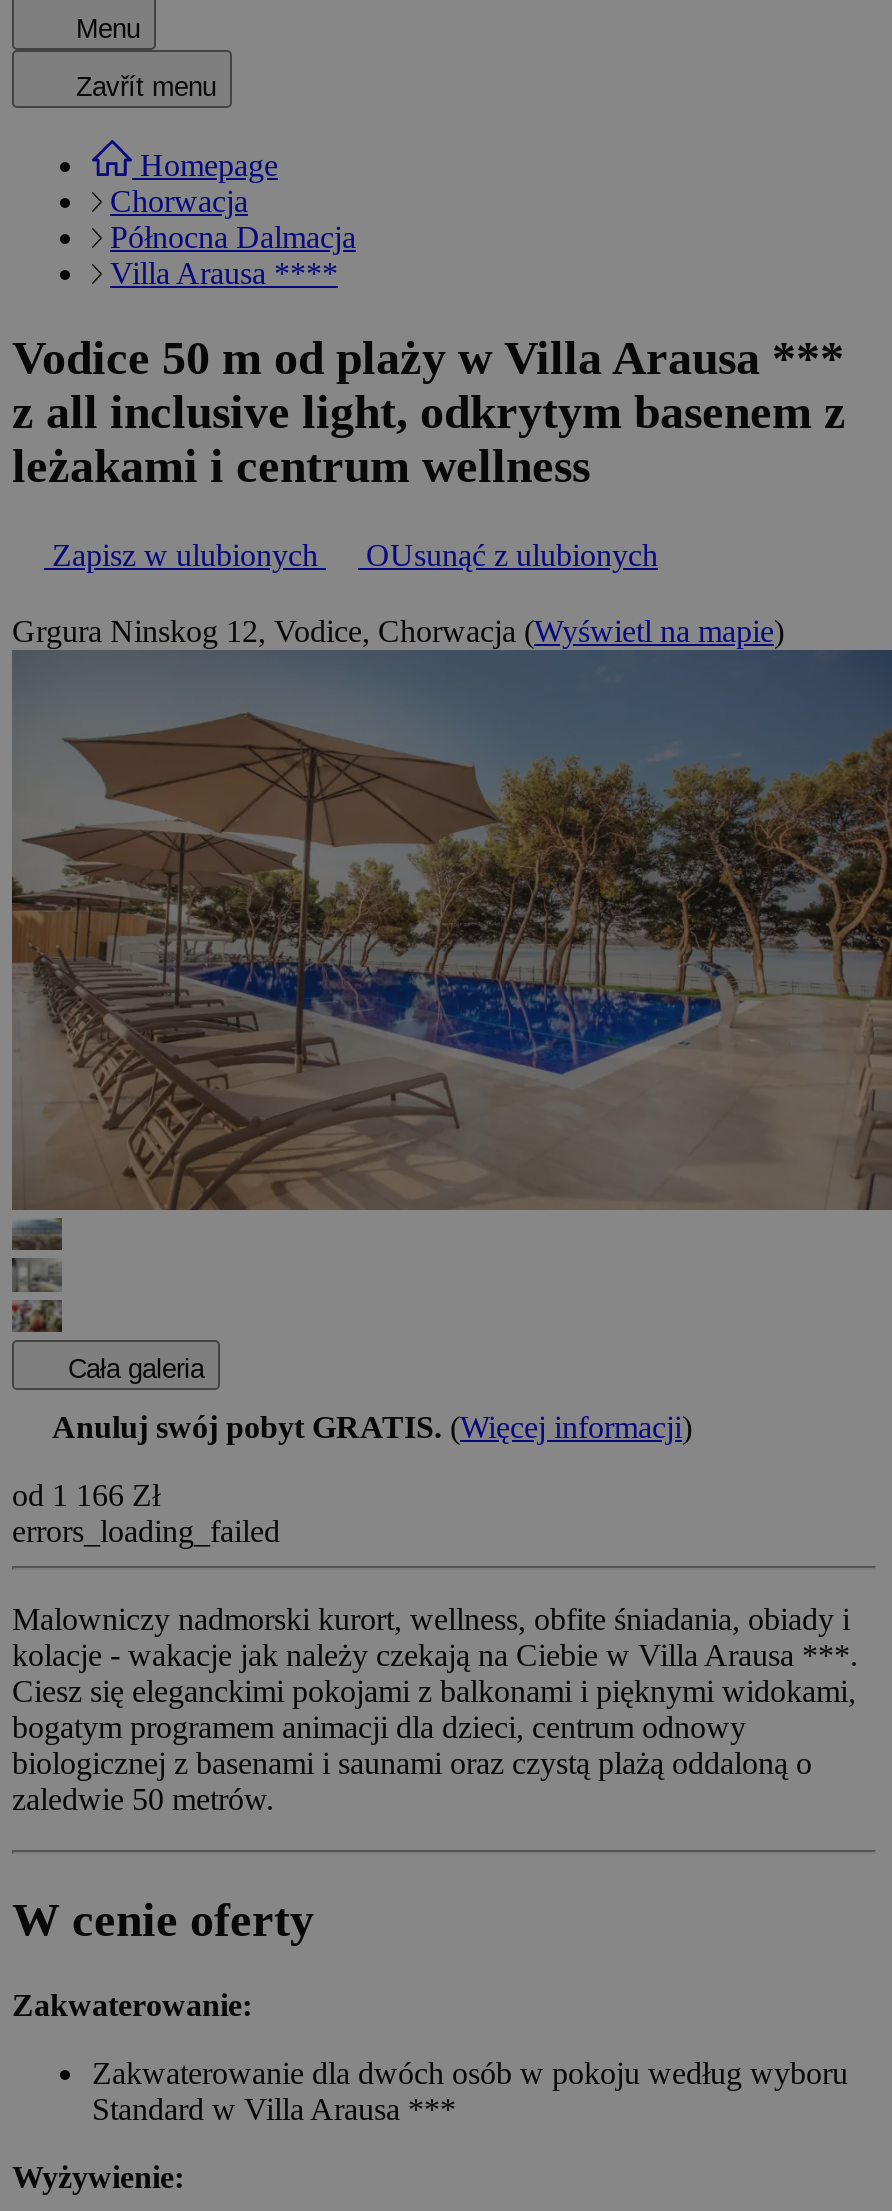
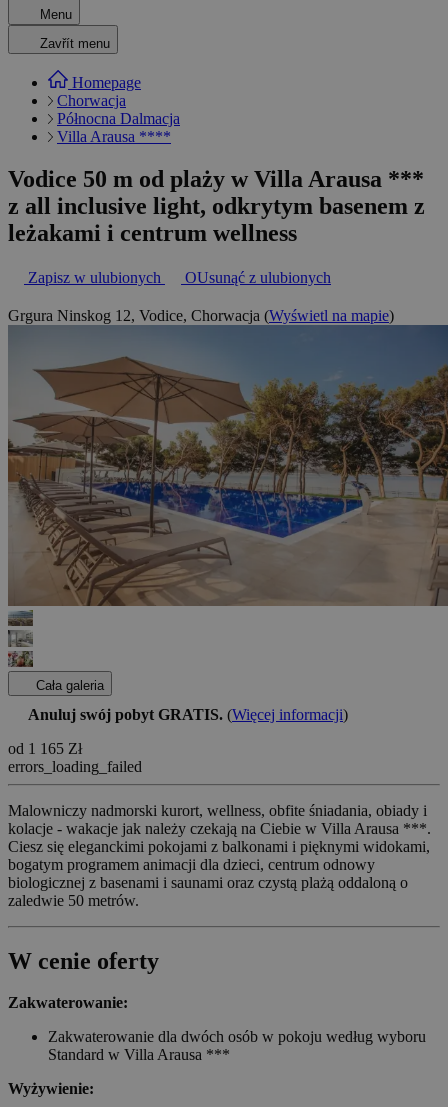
[12,1479,160,1513] od 1 166 Zł -> [8,740,82,757] od 1 165 Zł

